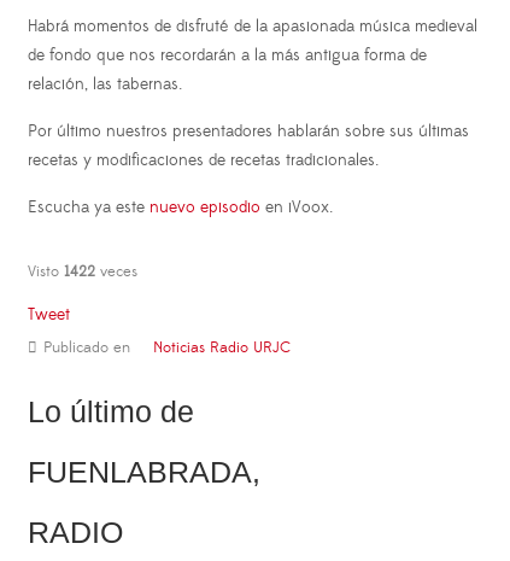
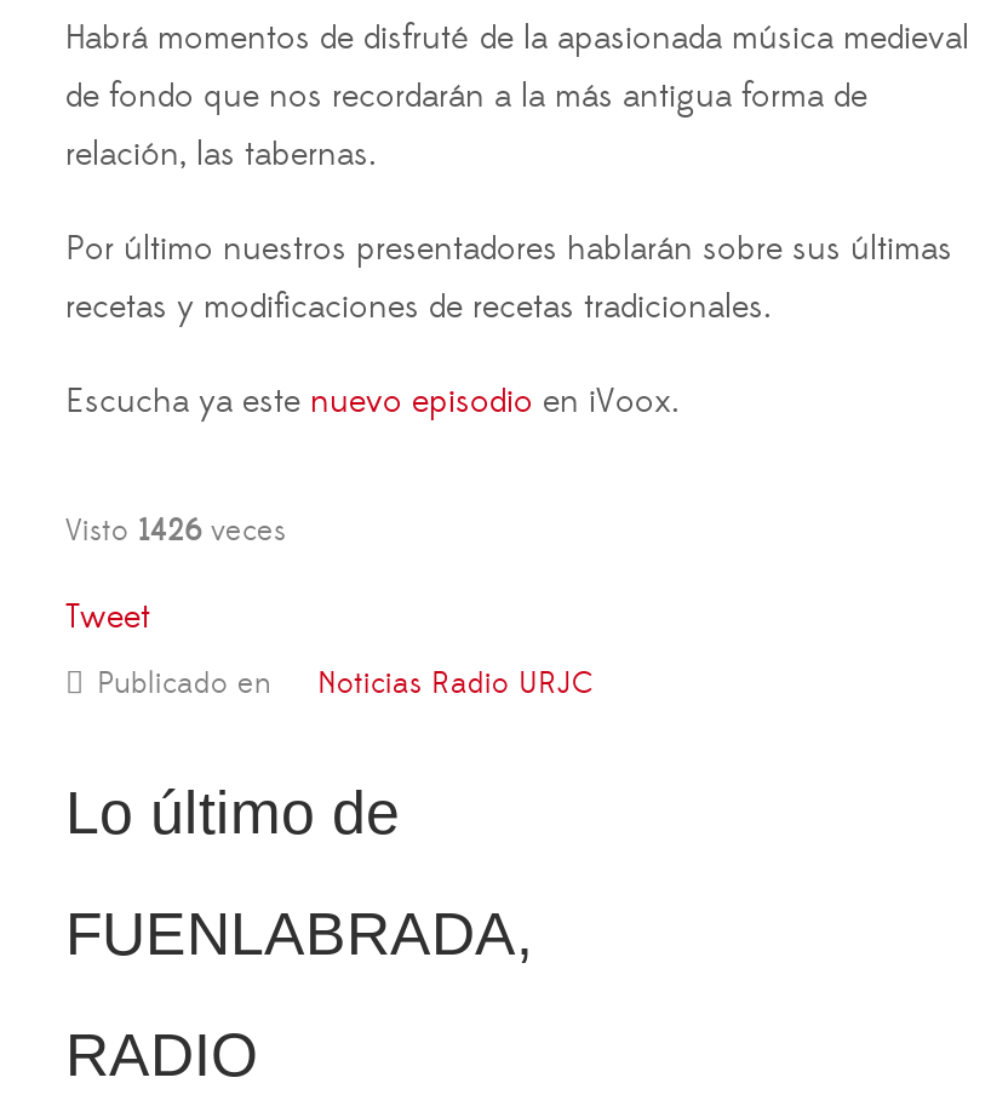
[28,262,137,281] Visto 1422 veces -> [65,511,286,550] Visto 1426 veces

